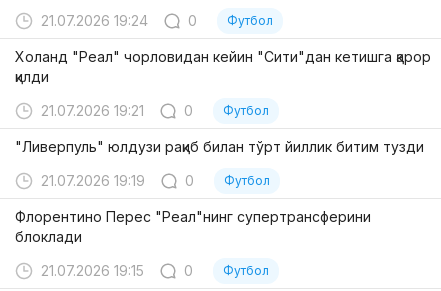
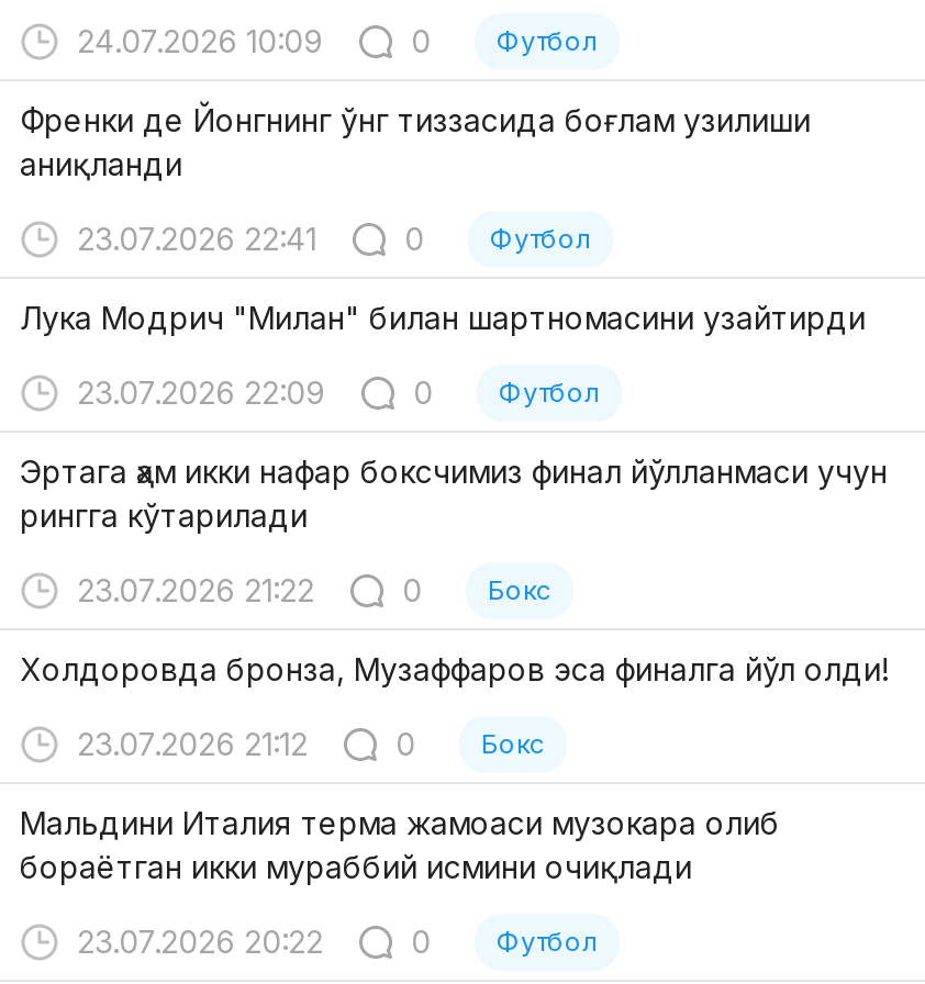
[41,12,148,29] 21.07.2026 19:24 -> [77,22,323,60] 24.07.2026 10:09
[15,48,431,85] Холанд "Реал" чорловидан кейин "Сити"дан кетишга қарор | қилди -> [20,100,811,181] Френки де Йонгнинг ўнг тиззасида боғлам узилиши | аниқланди
[41,102,144,119] 21.07.2026 19:21 -> [77,220,316,257] 23.07.2026 22:41
[15,138,424,155] "Ливерпуль" юлдузи рақиб билан тўрт йиллик битим тузди -> [20,298,866,335] Лука Модрич "Милан" билан шартномасини узайтирди
[41,172,145,189] 21.07.2026 19:19 -> [77,374,325,411] 23.07.2026 22:09
[15,208,371,279] Флорентино Перес "Реал"нинг супертрансферини | блоклади | 21.07.2026 19:15 -> [20,452,888,960] Эртага ҳам икки нафар боксчимиз финал йўлланмаси учун | рингга кўтарилади | 23.07.2026 21:22 | 0 | Бокс | Холдоровда бронза, Музаффаров эса финалга йўл олди! | 23.07.2026 21:12 | 0 | Бокс | Мальдини Италия терма жамоаси музокара олиб | бораётган икки мураббий исмини очиқлади | 23.07.2026 20:22

